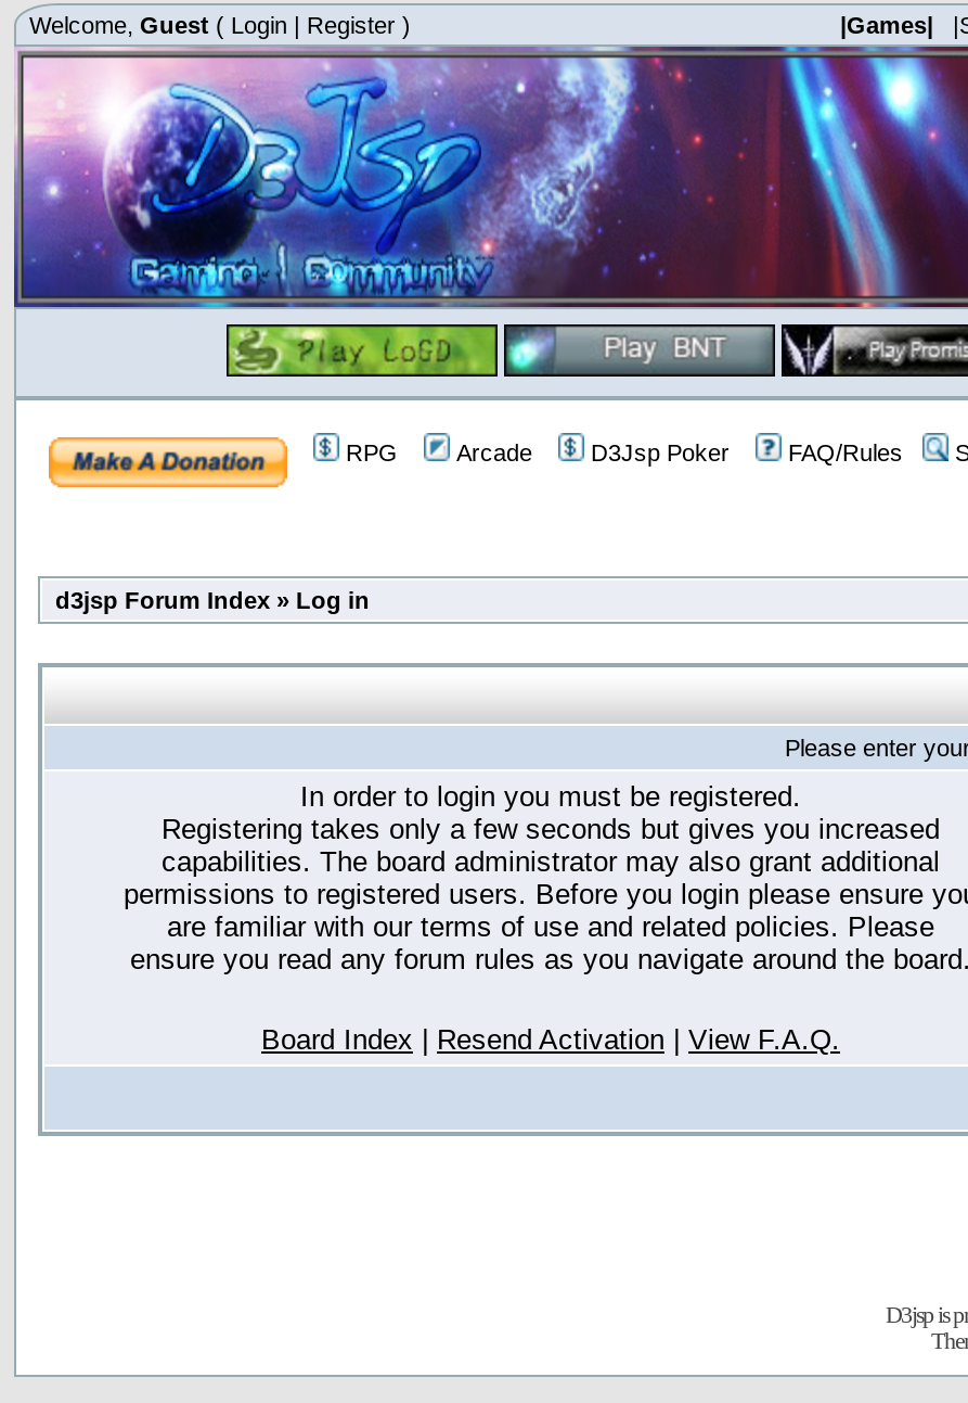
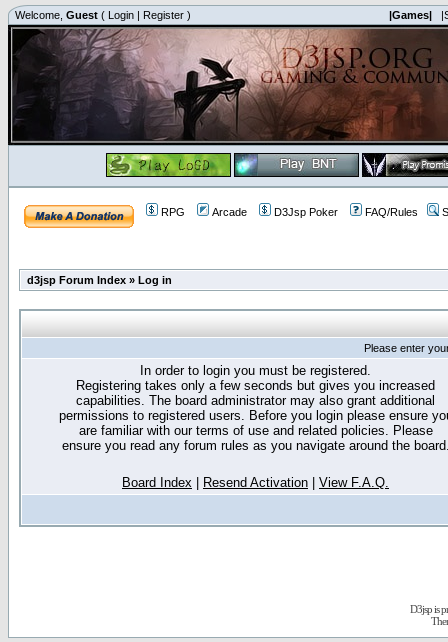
[12,44,961,309] [image] -> [7,24,445,146] [image]

